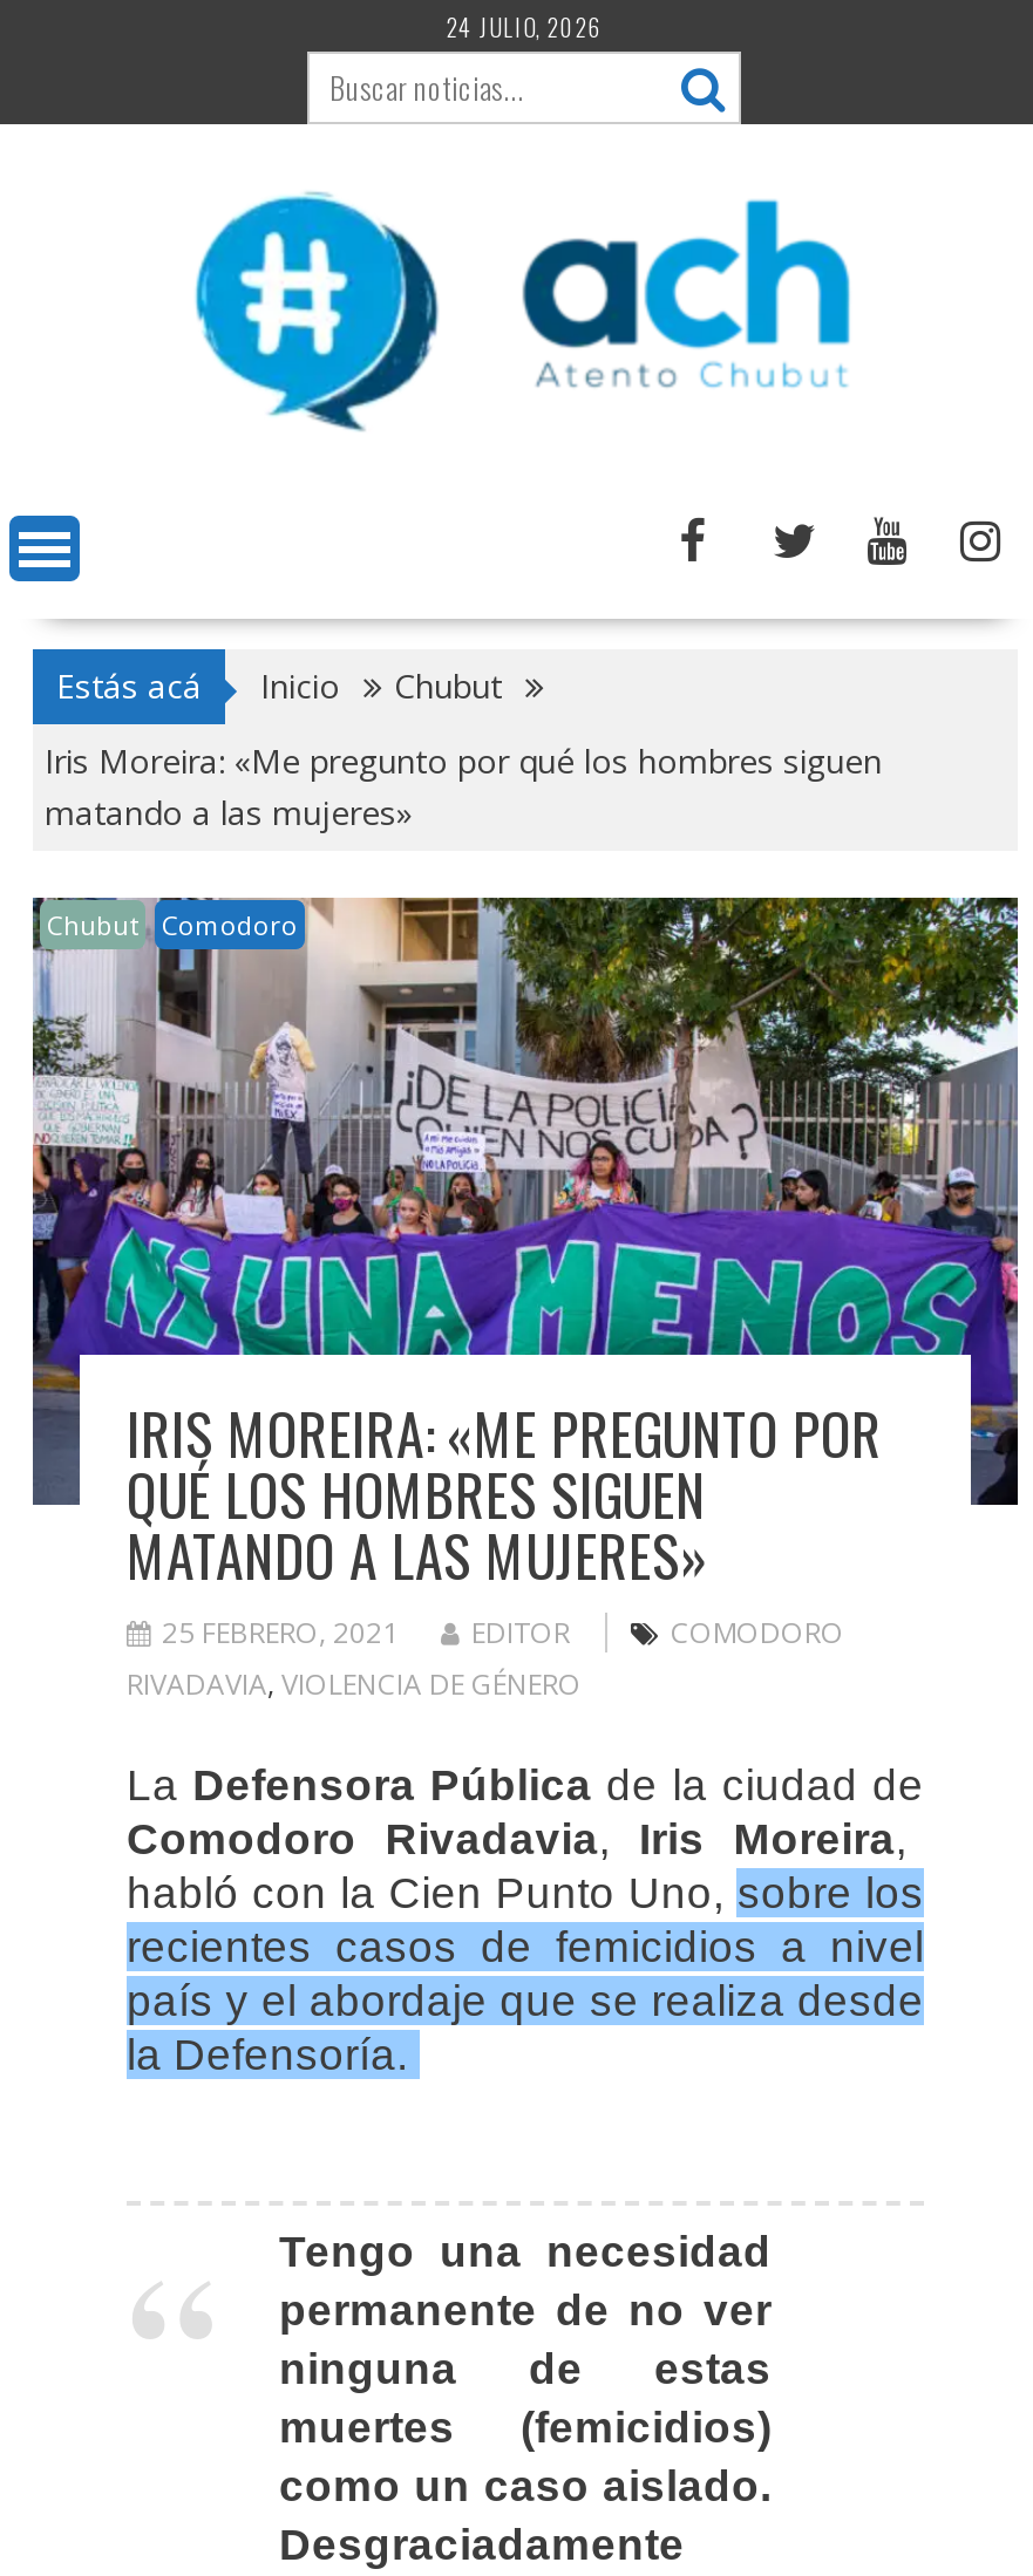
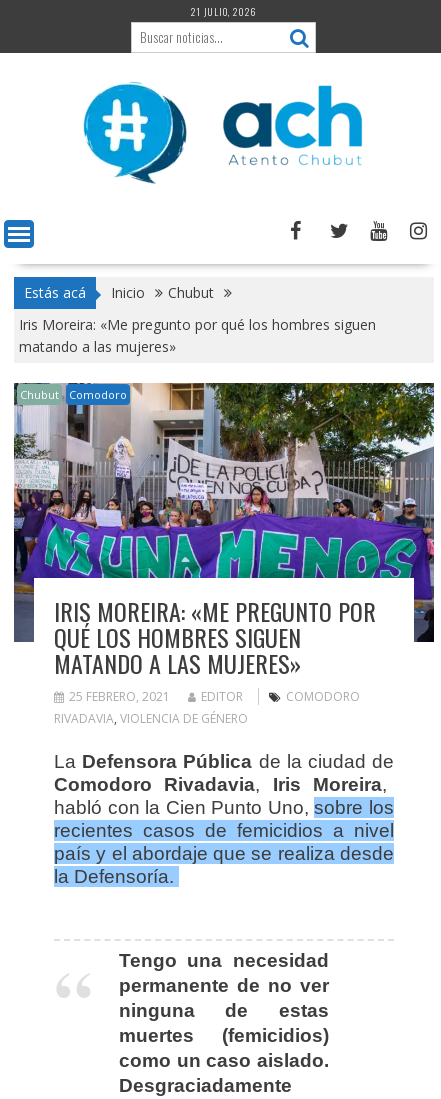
[447,9,604,45] 24 JULIO, 2026 -> [191,4,257,19] 21 JULIO, 2026

